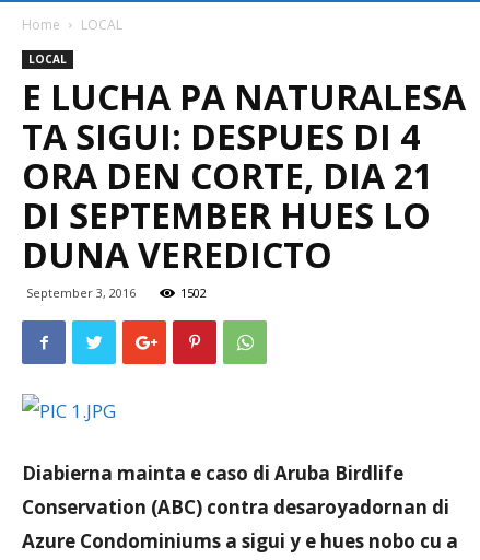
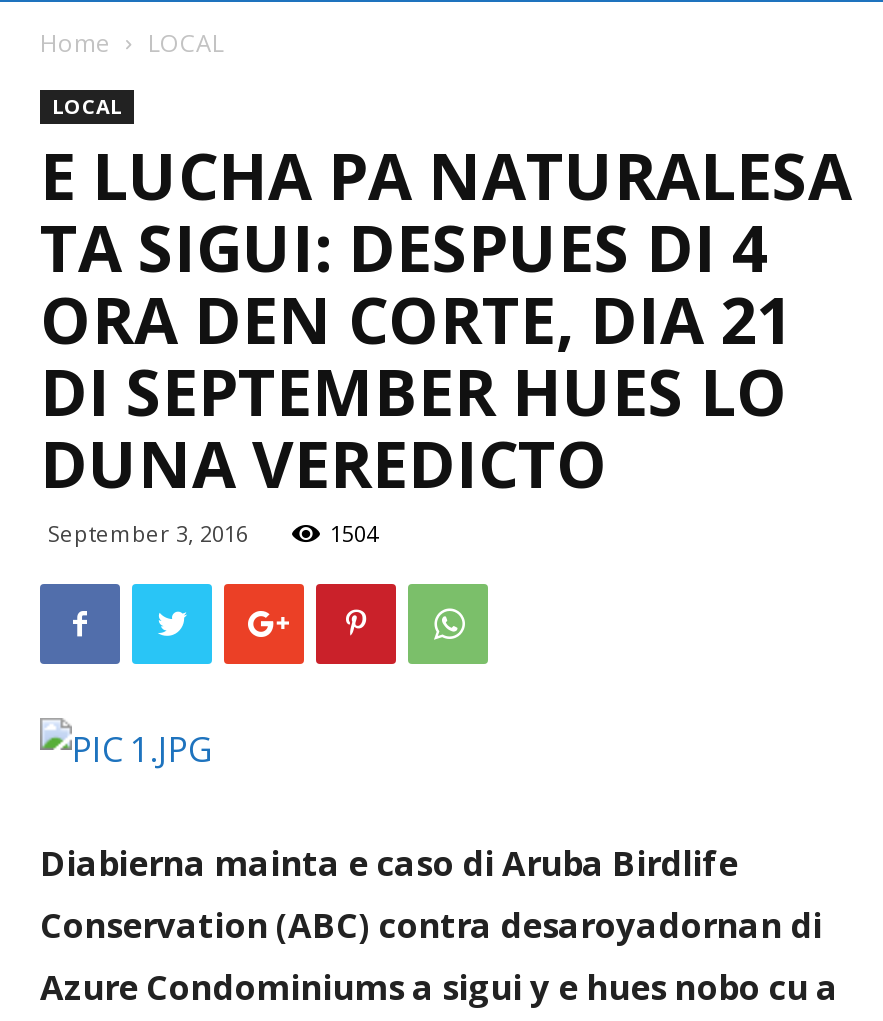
[180,284,207,301] 1502 -> [330,518,378,548] 1504

